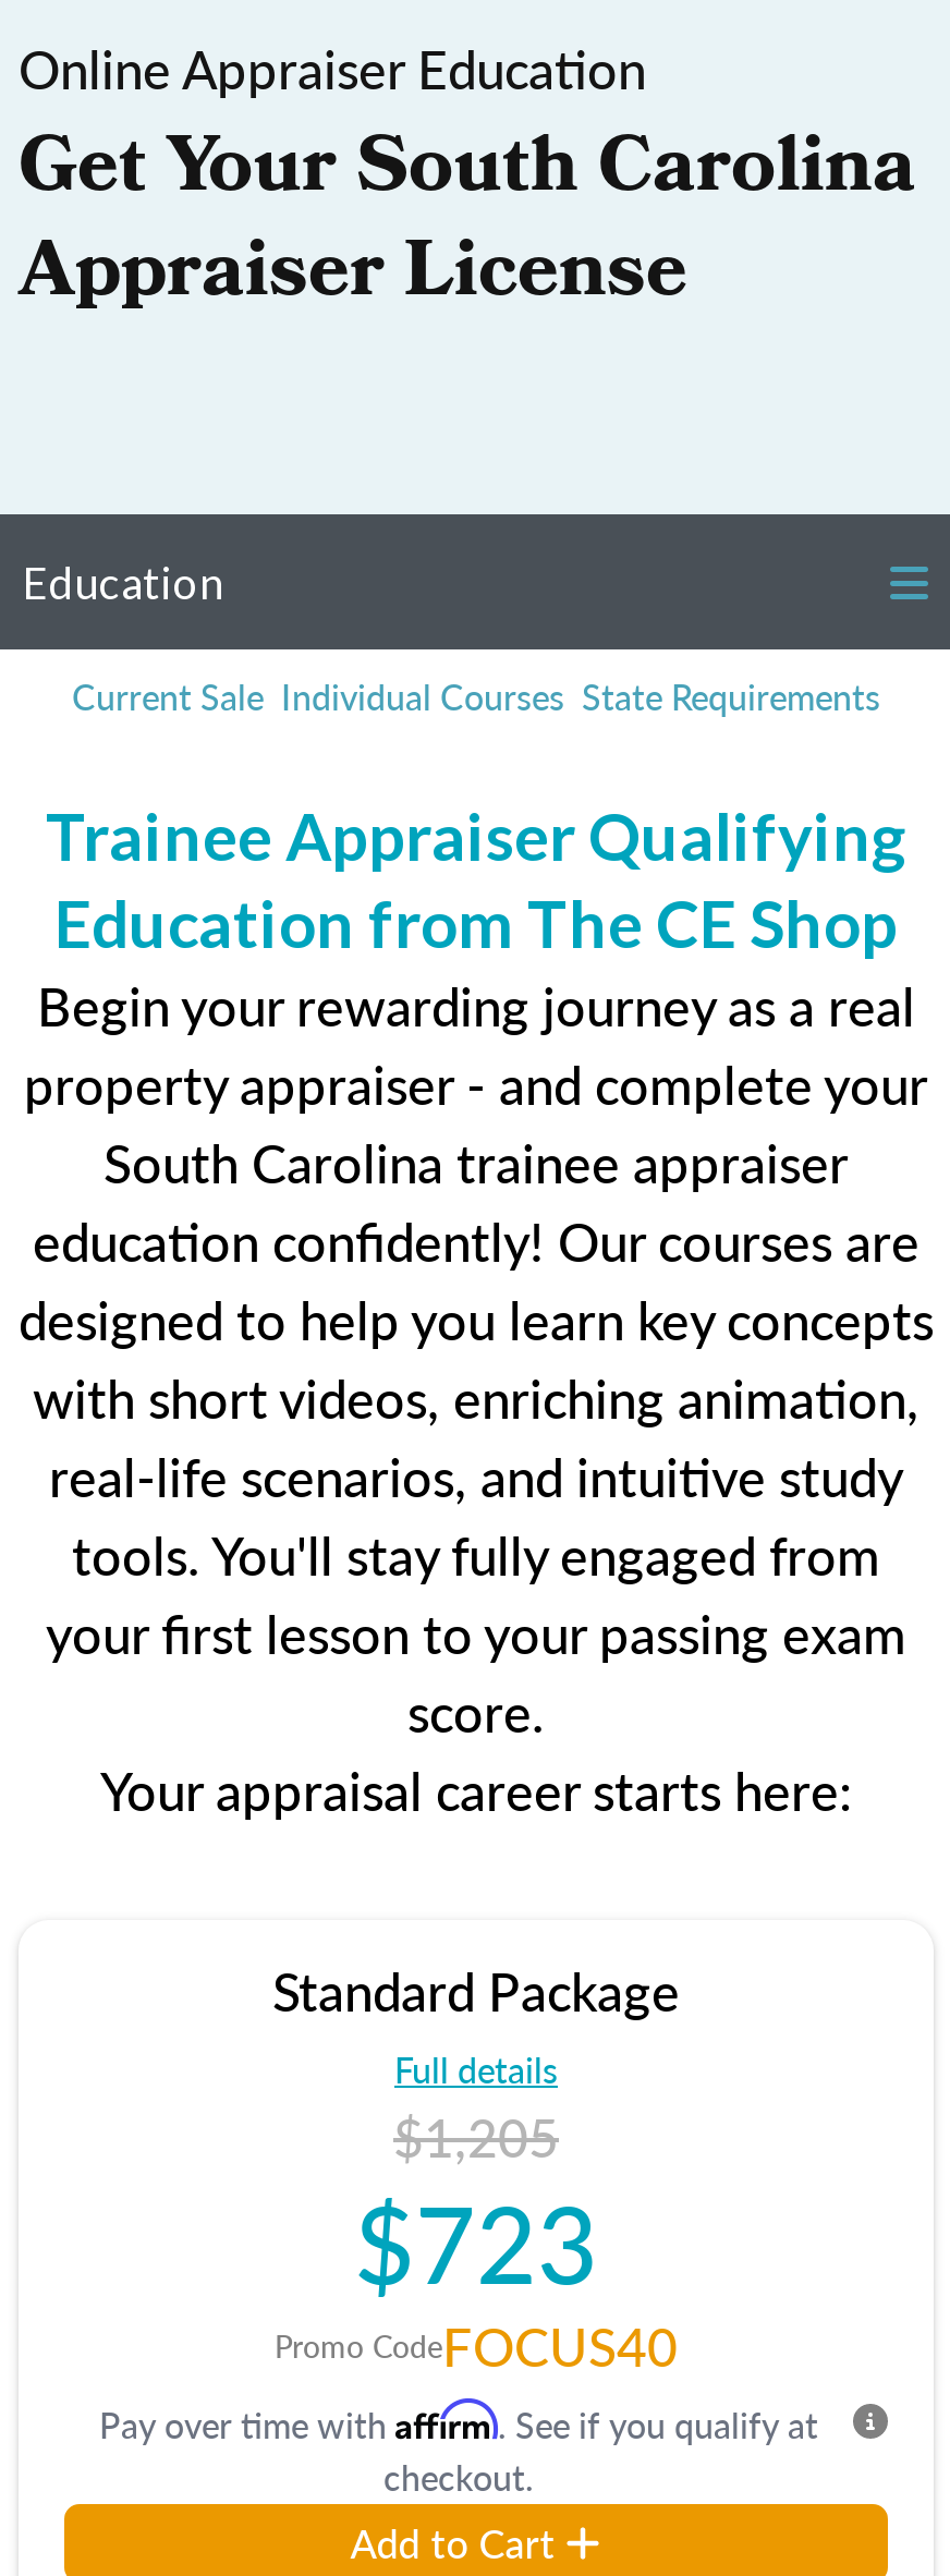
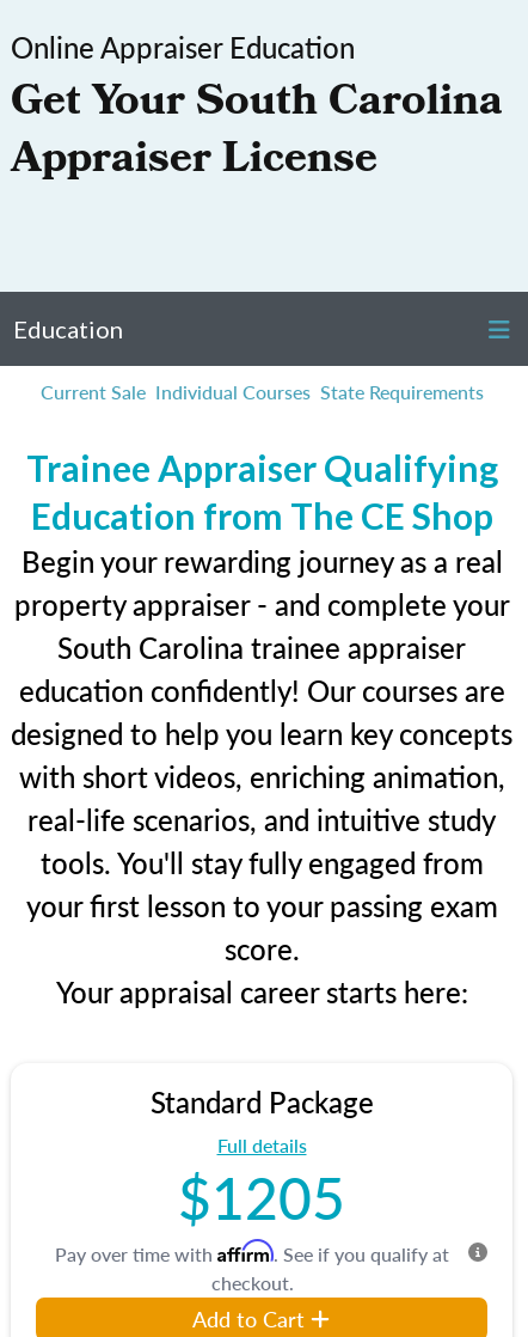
[275,2099,678,2382] $1,205 | $723 | Promo CodeFOCUS40 -> [178,1155,345,1237] $1205

